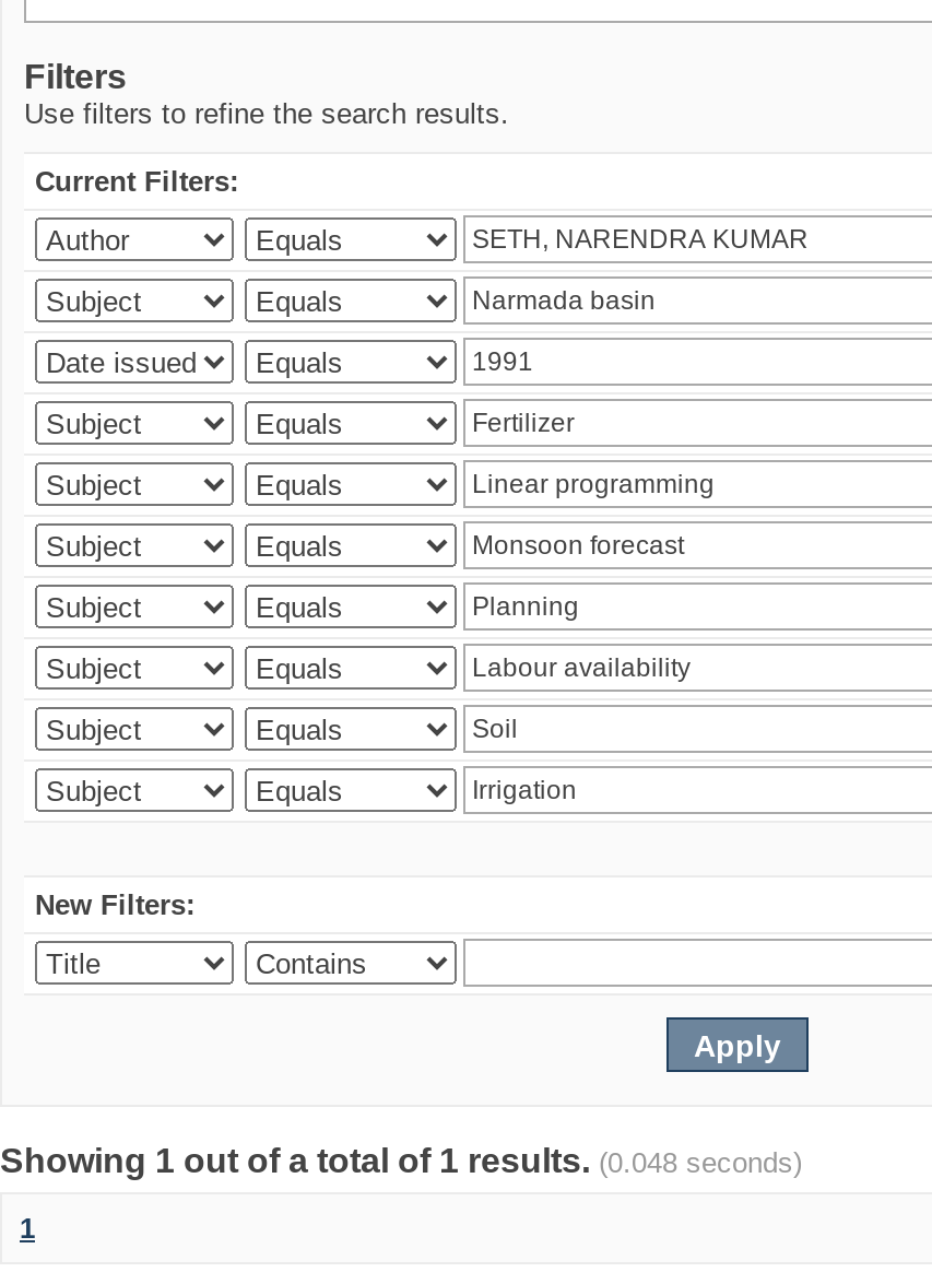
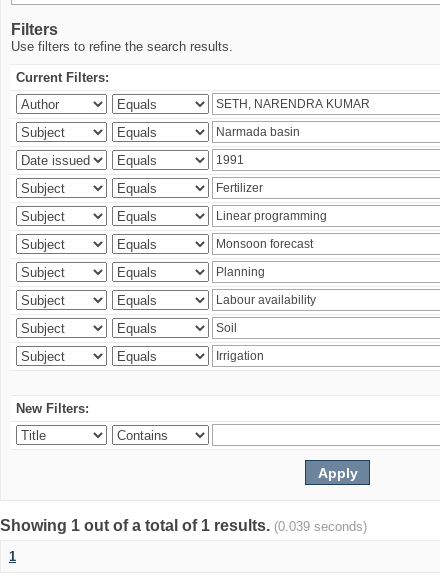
[0,1142,802,1179] Showing 1 out of a total of 1 results. (0.048 seconds) -> [0,517,367,534] Showing 1 out of a total of 1 results. (0.039 seconds)

